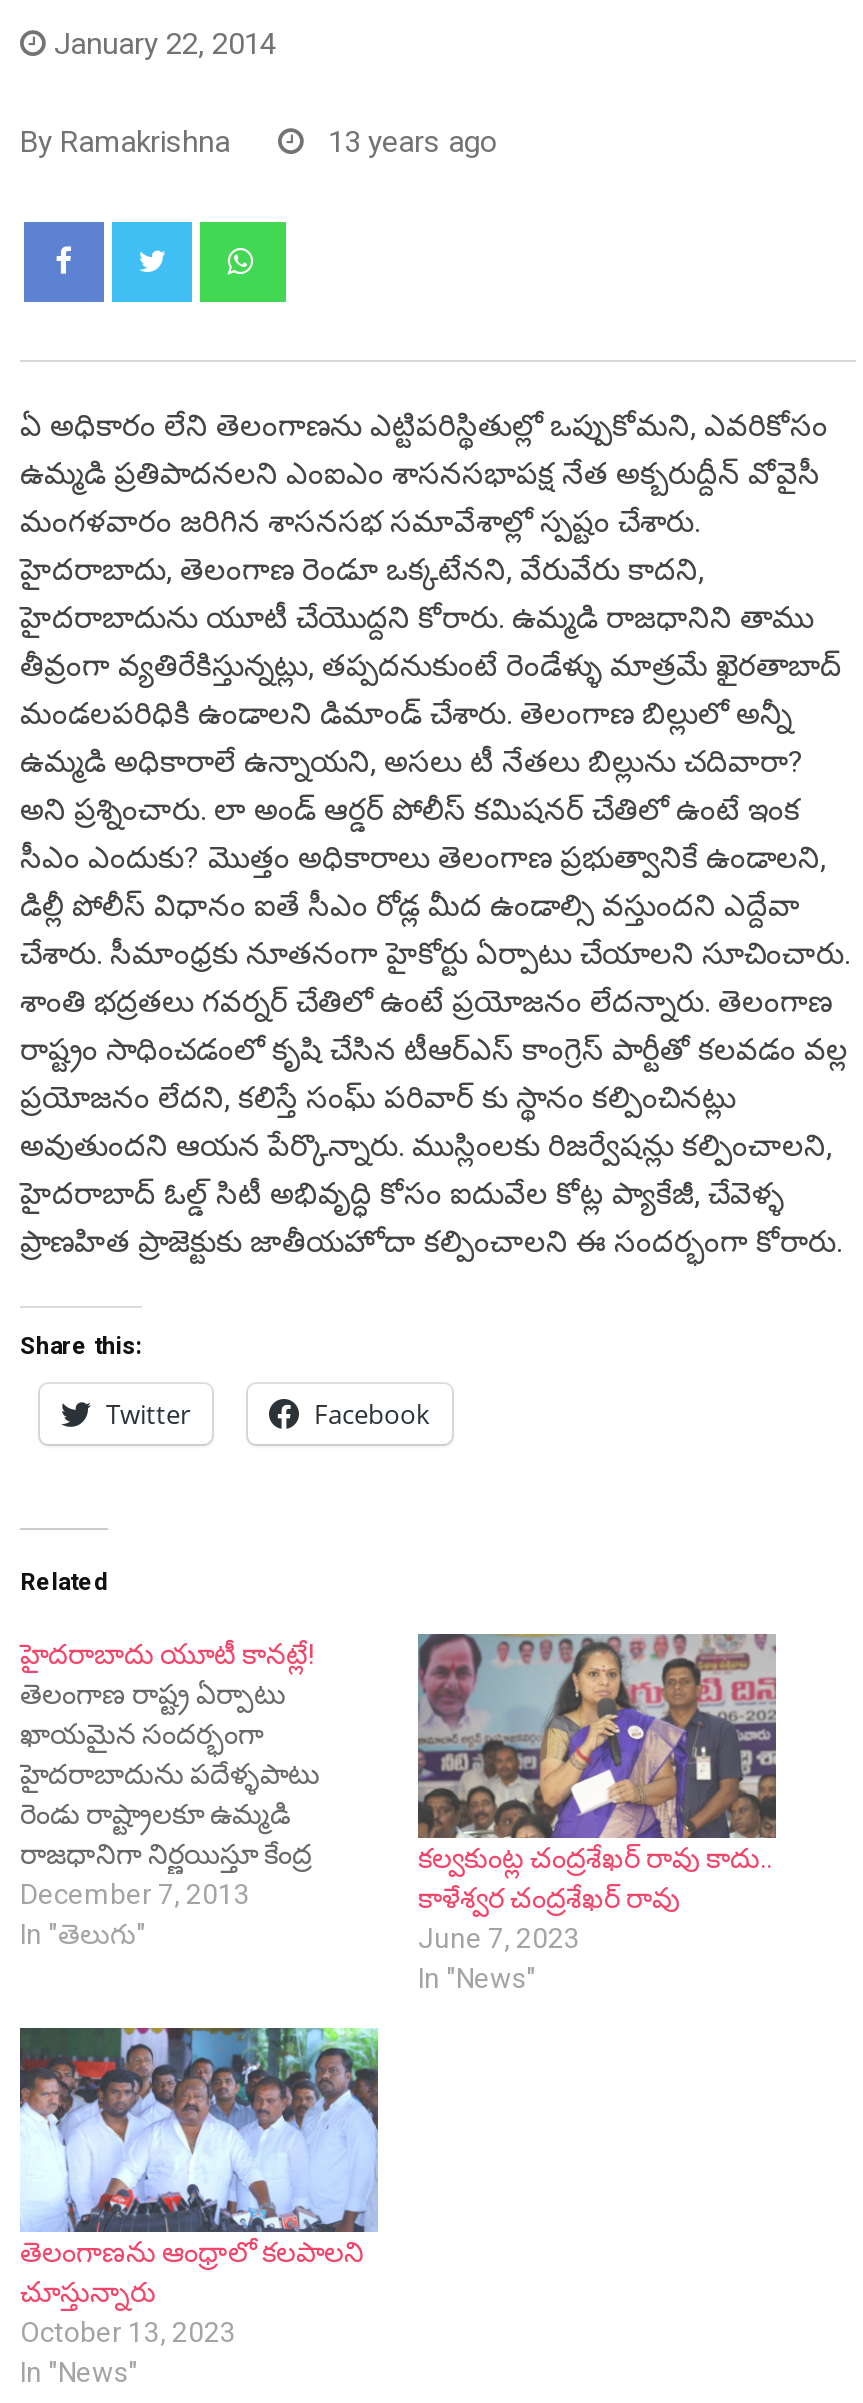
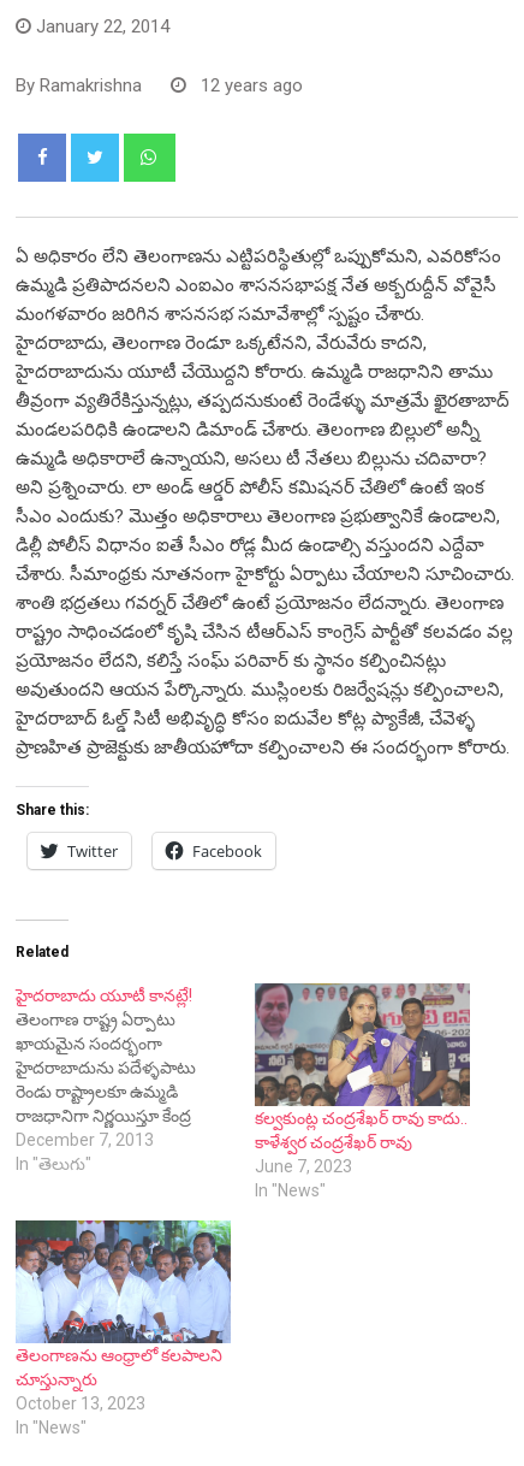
[328,124,498,160] 13 years ago -> [201,74,303,96] 12 years ago

